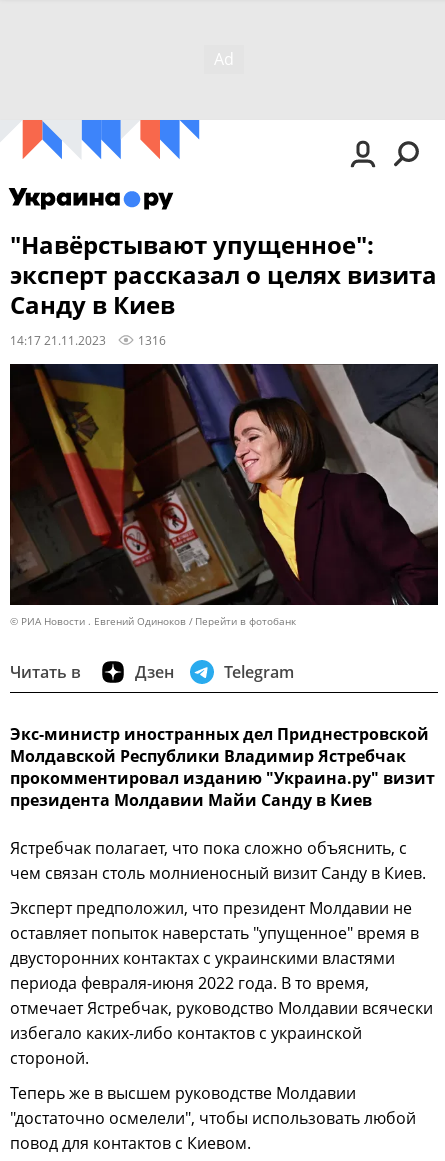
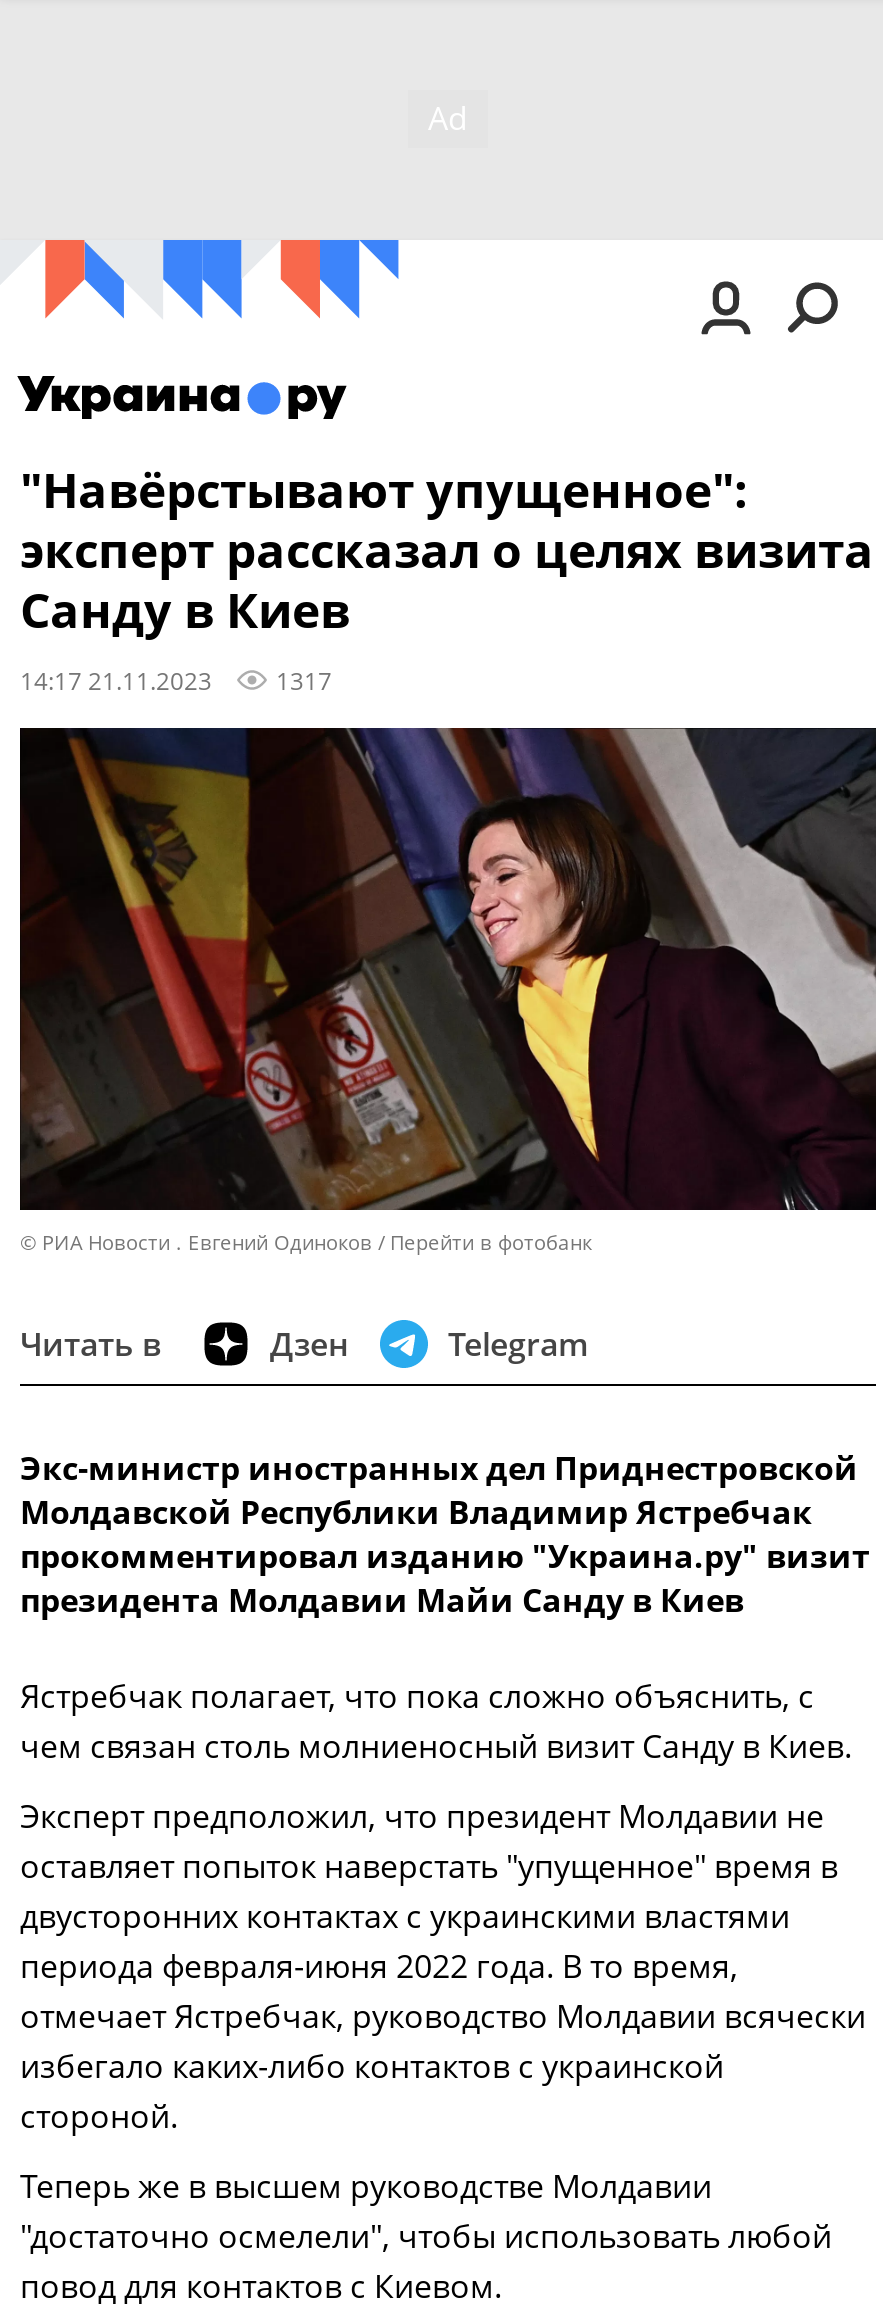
[10,332,166,348] 14:17 21.11.2023 1316 -> [20,664,332,696] 14:17 21.11.2023 1317

